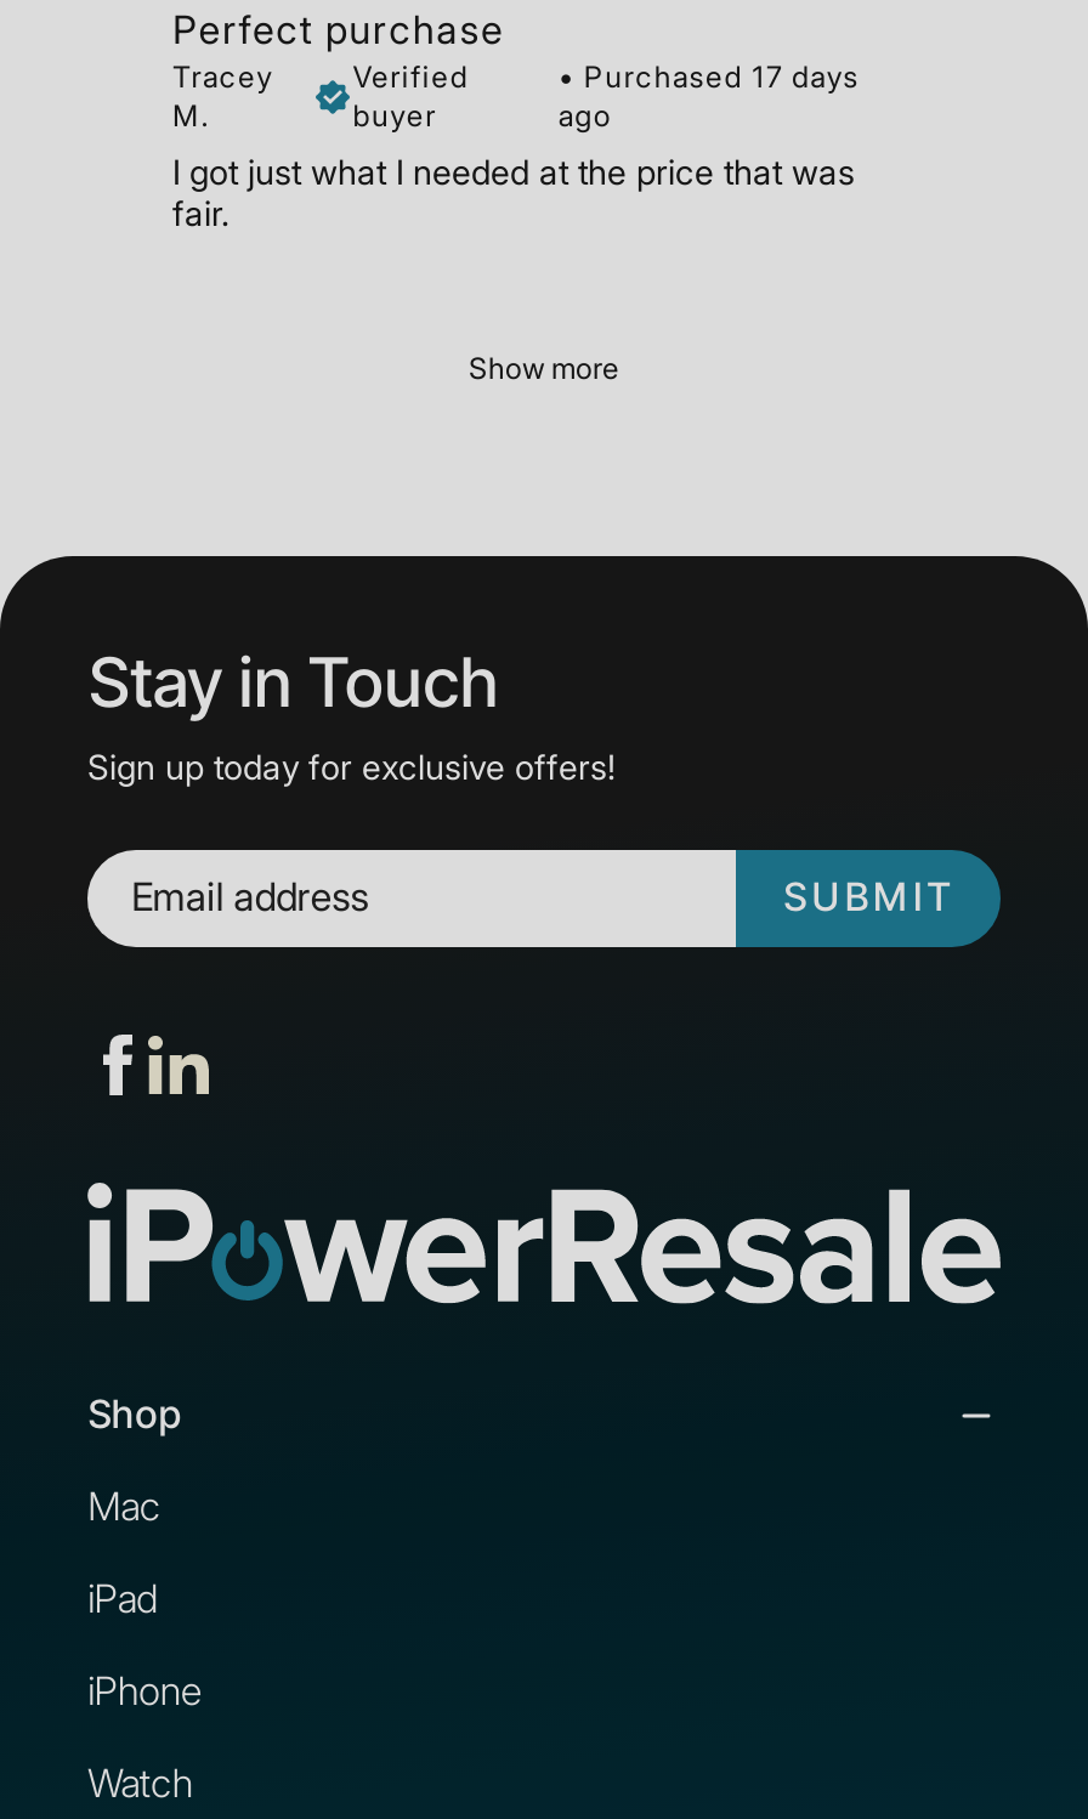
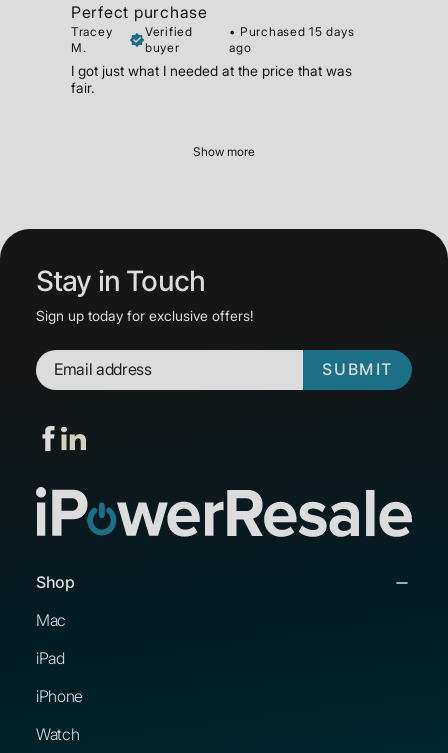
[558,58,859,94] • Purchased 17 days -> [229,24,354,39] • Purchased 15 days

